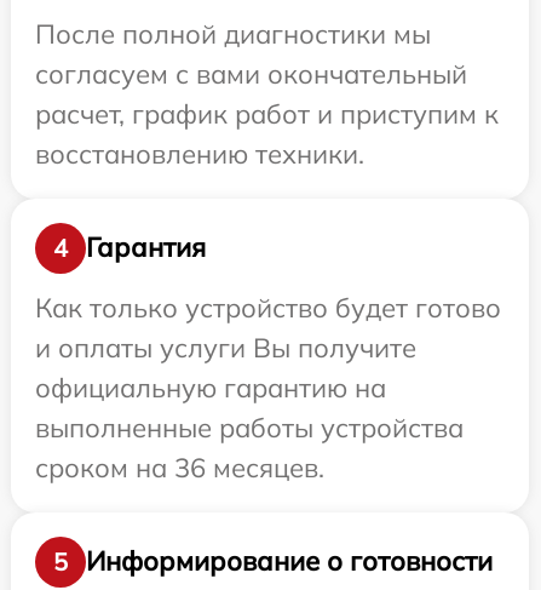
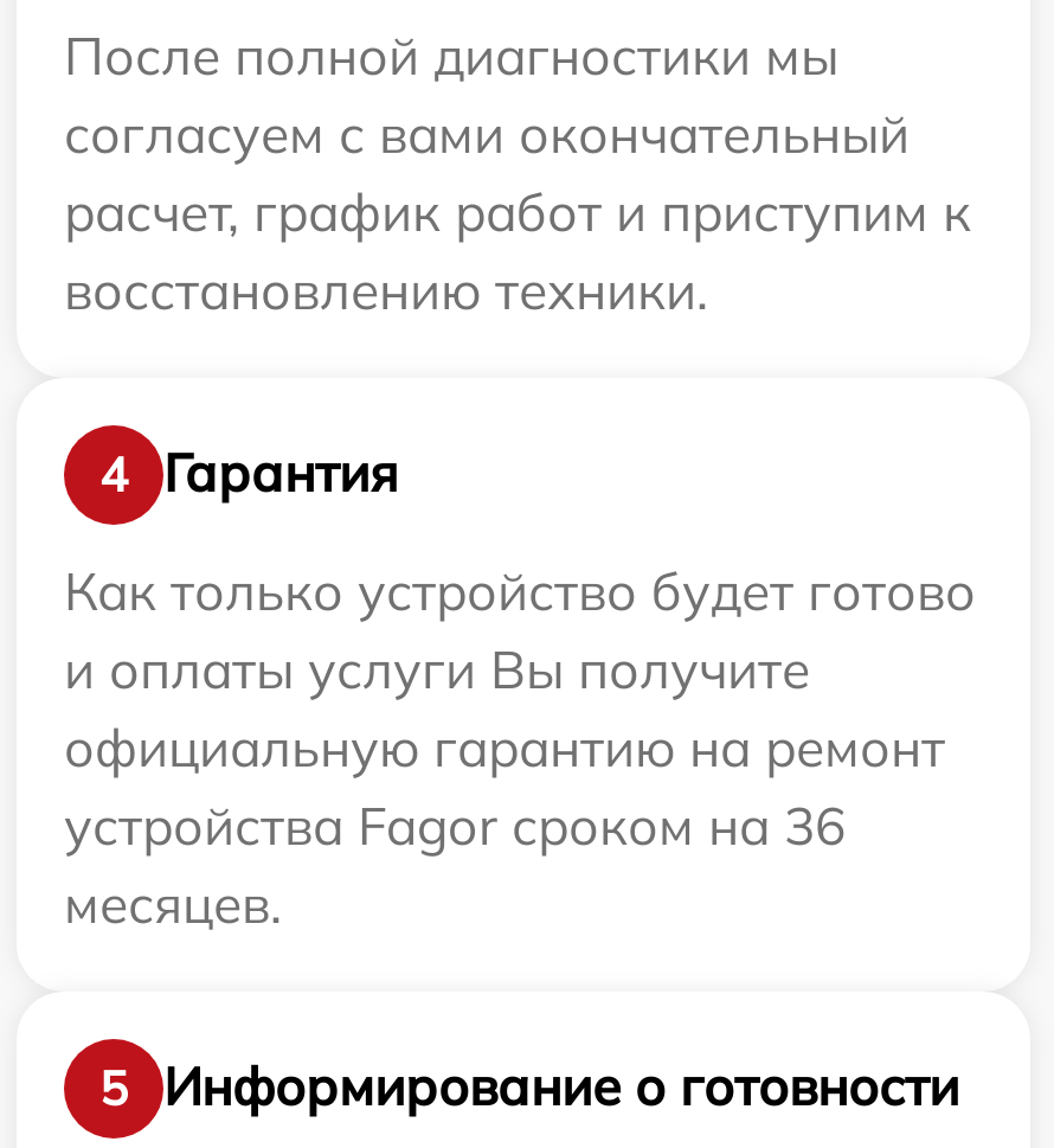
[35,370,464,484] официальную гарантию на | выполненные работы устройства | сроком на 36 месяцев. -> [64,713,945,936] официальную гарантию на ремонт | устройства Fagor сроком на 36 | месяцев.

